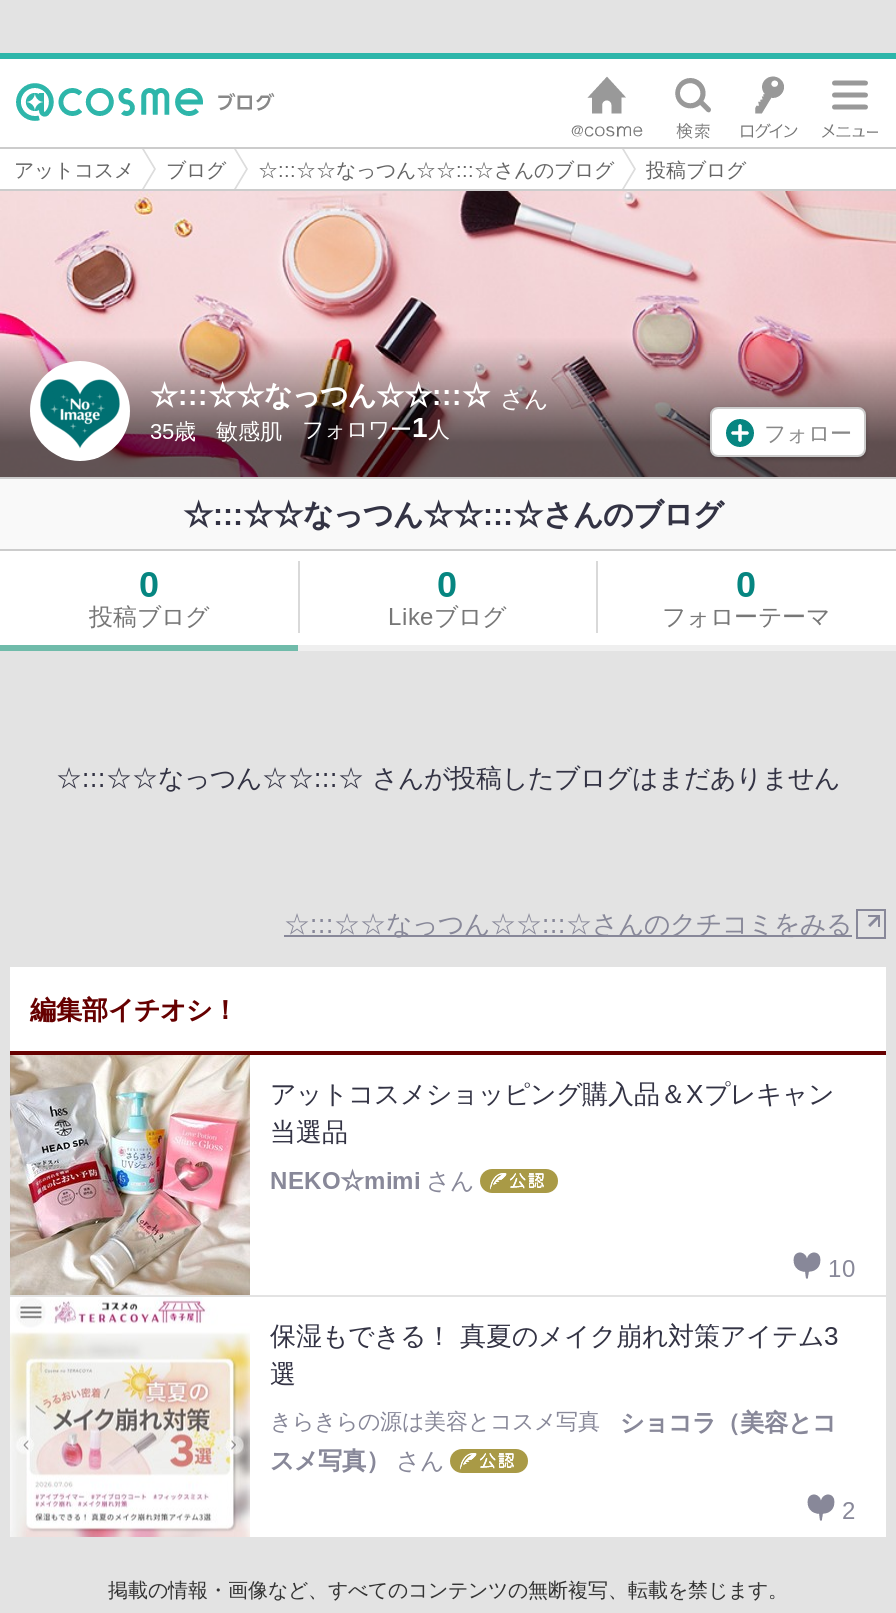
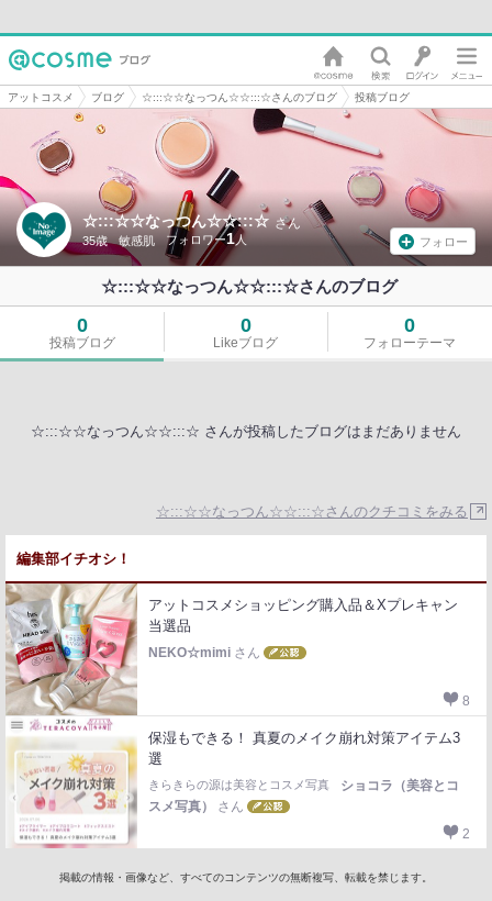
[828,1256,856,1284] 10 -> [462,694,470,709] 8

